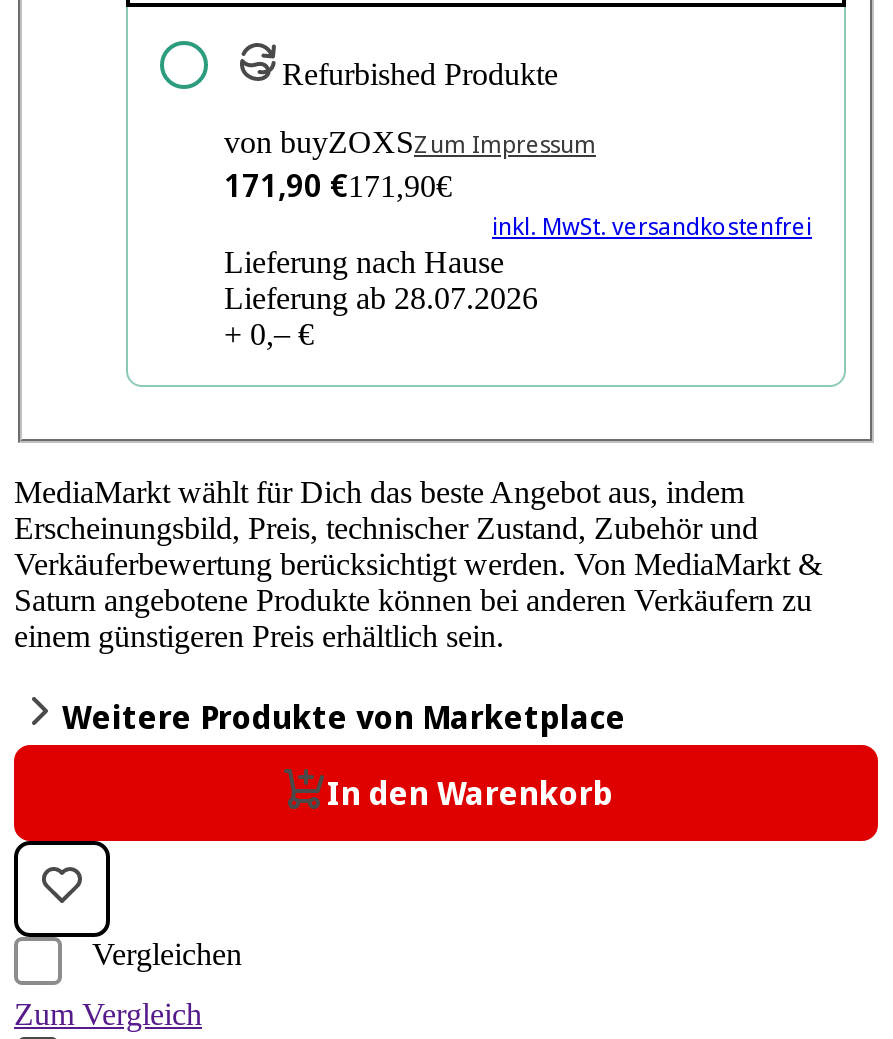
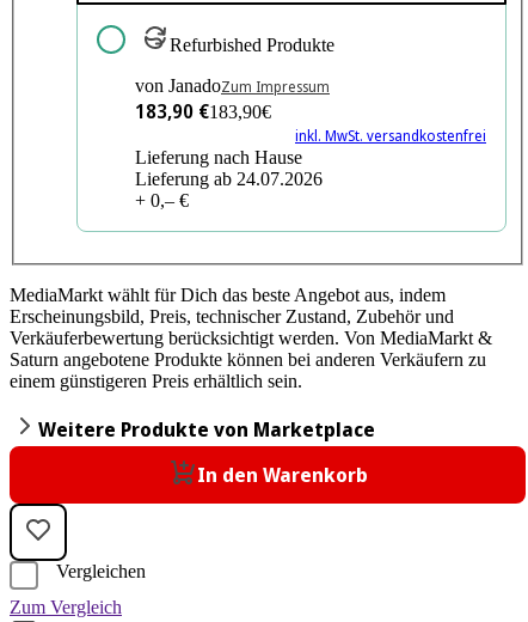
[224,126,596,162] von buyZOXSZum Impressum -> [135,76,330,97] von JanadoZum Impressum
[224,164,452,208] 171,90 €171,90€ -> [135,99,271,125] 183,90 €183,90€
[224,282,538,316] Lieferung ab 28.07.2026 -> [135,169,323,190] Lieferung ab 24.07.2026

